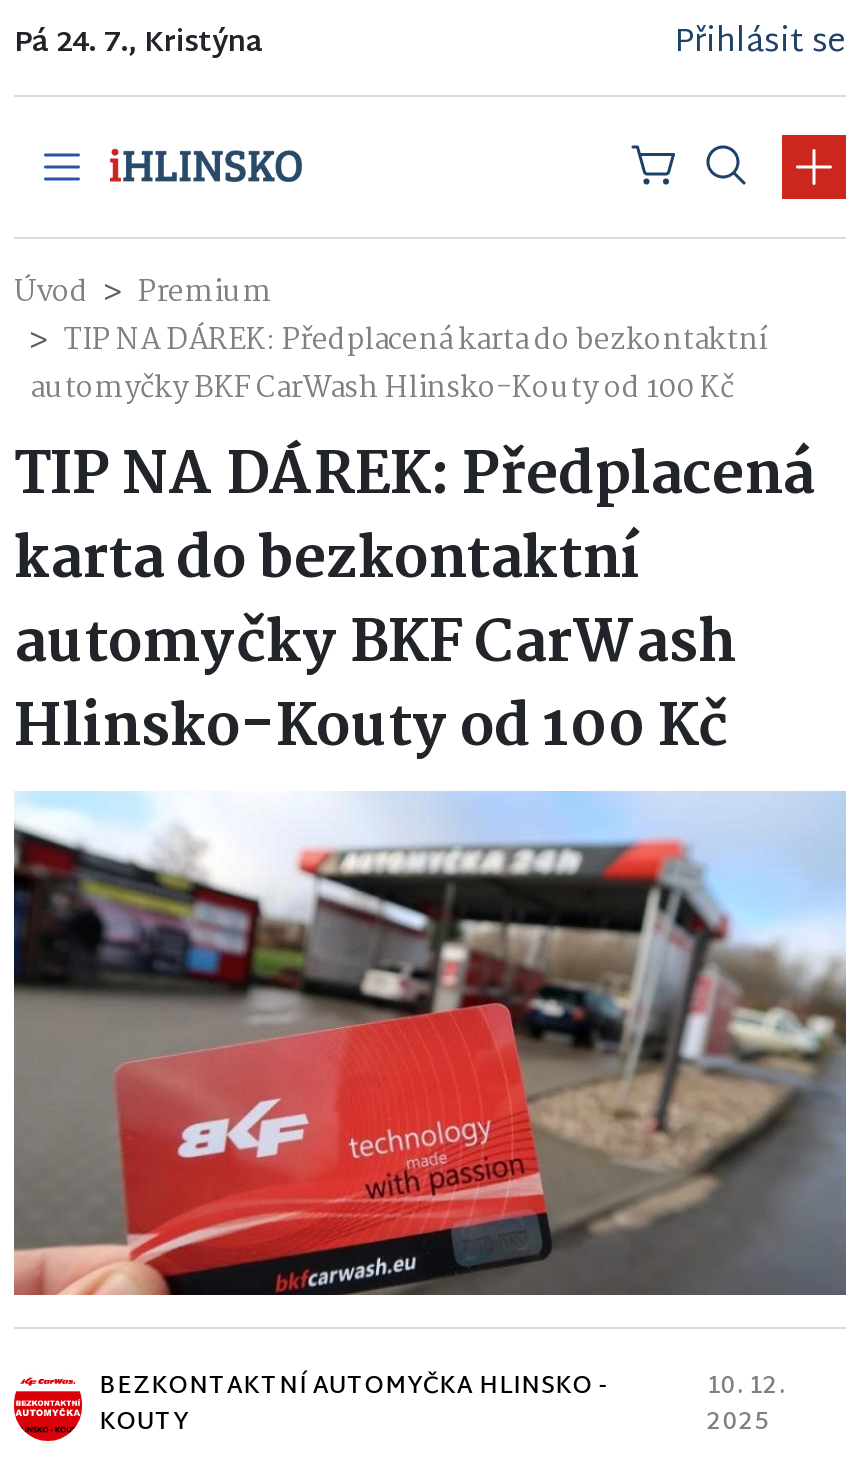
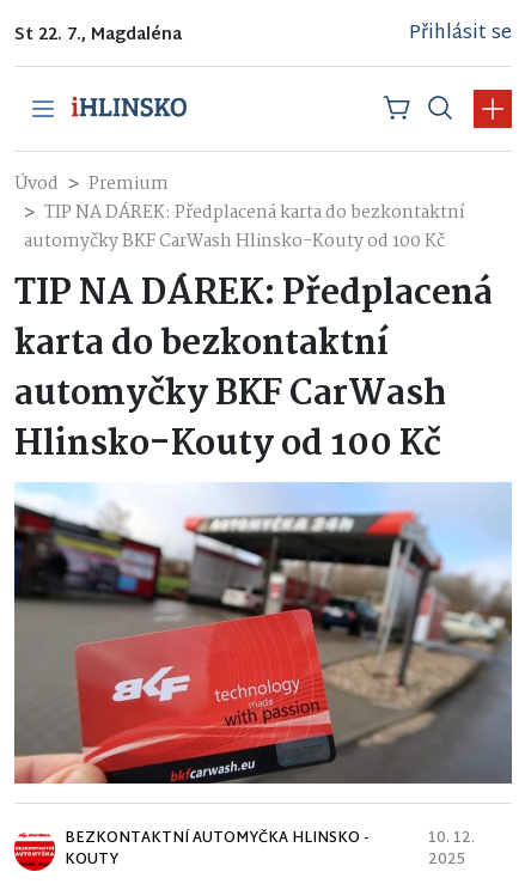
[14,19,262,69] Pá 24. 7., Kristýna -> [14,20,182,50] St 22. 7., Magdaléna

